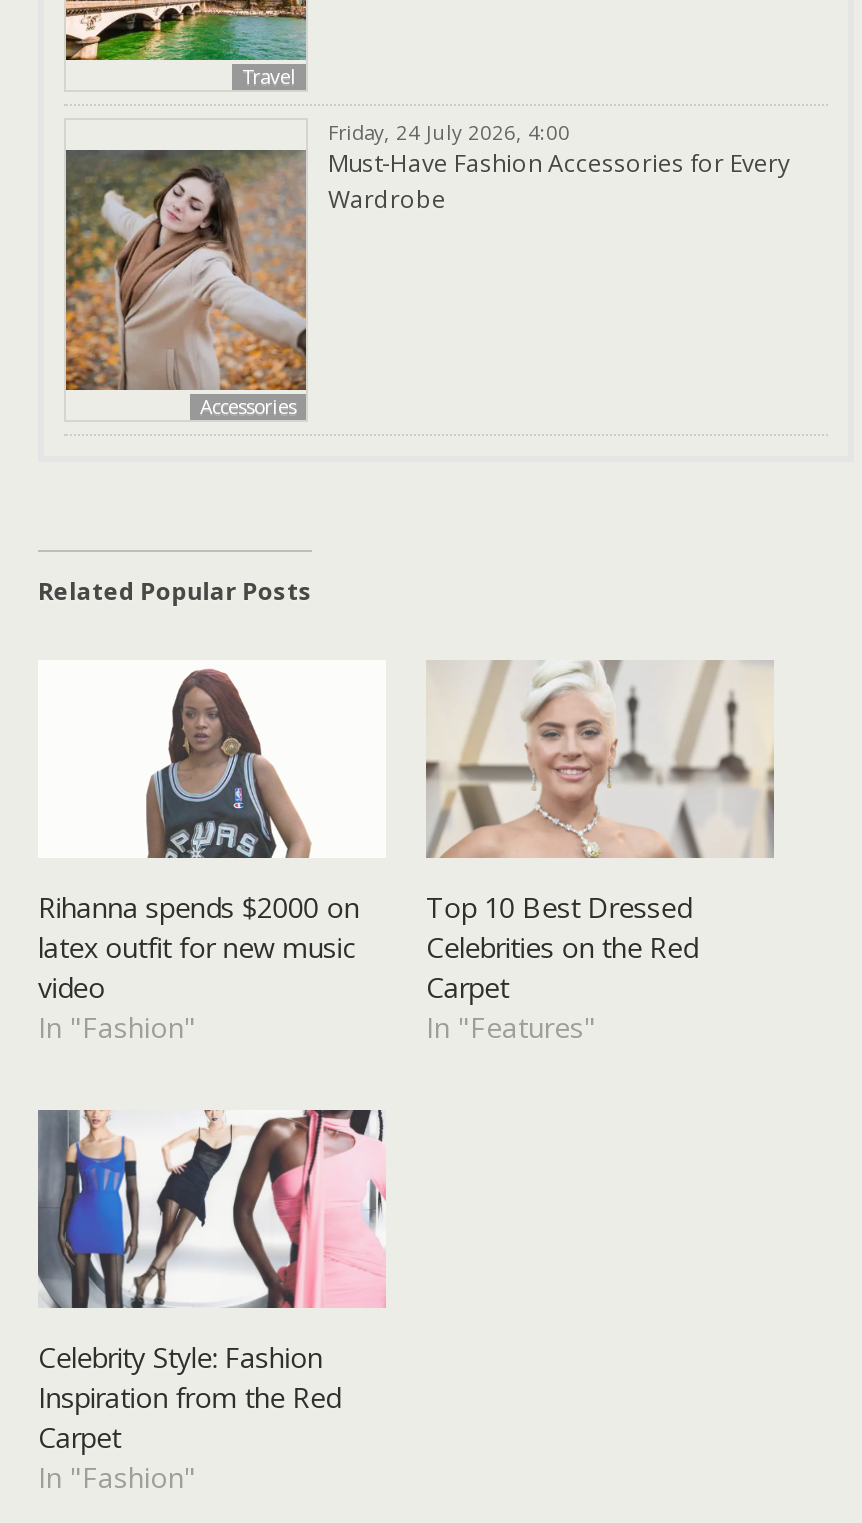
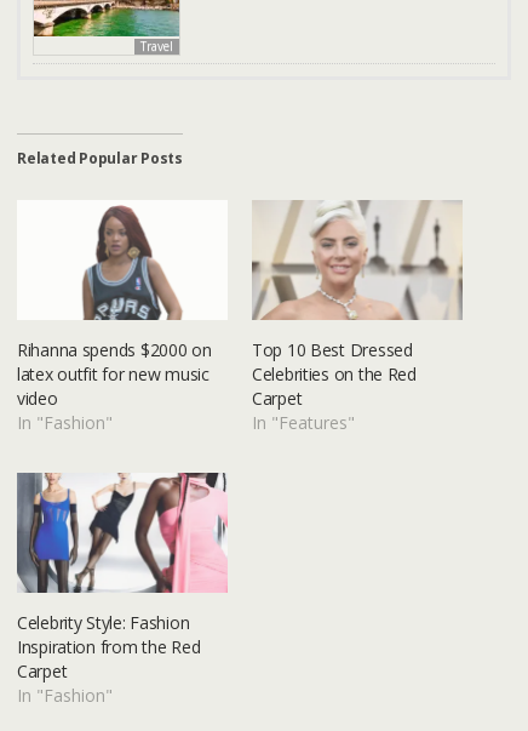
[328,117,790,215] Friday, 24 July 2026, 4:00 | Must-Have Fashion Accessories for Every | Wardrobe -> none
[64,148,308,419] [image] | Accessories -> none

